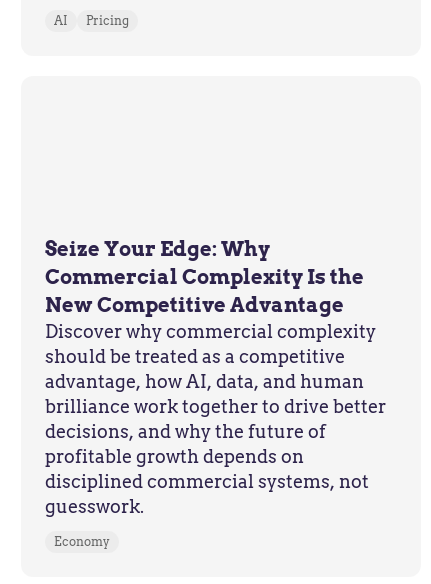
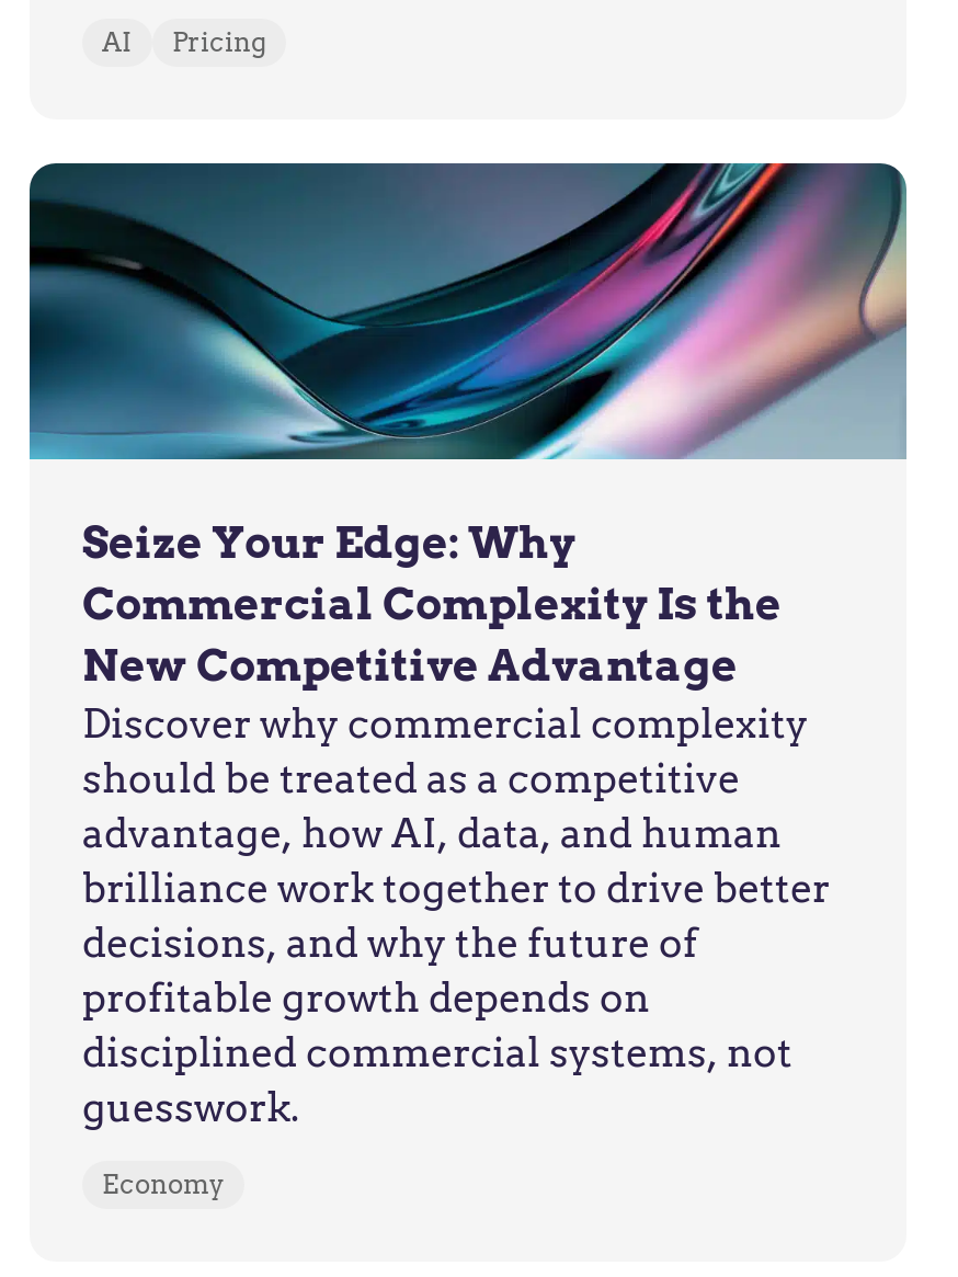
none -> [27,161,909,461] [image]

